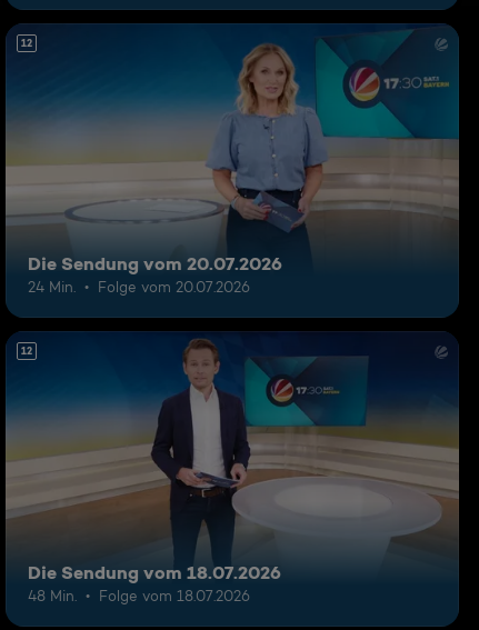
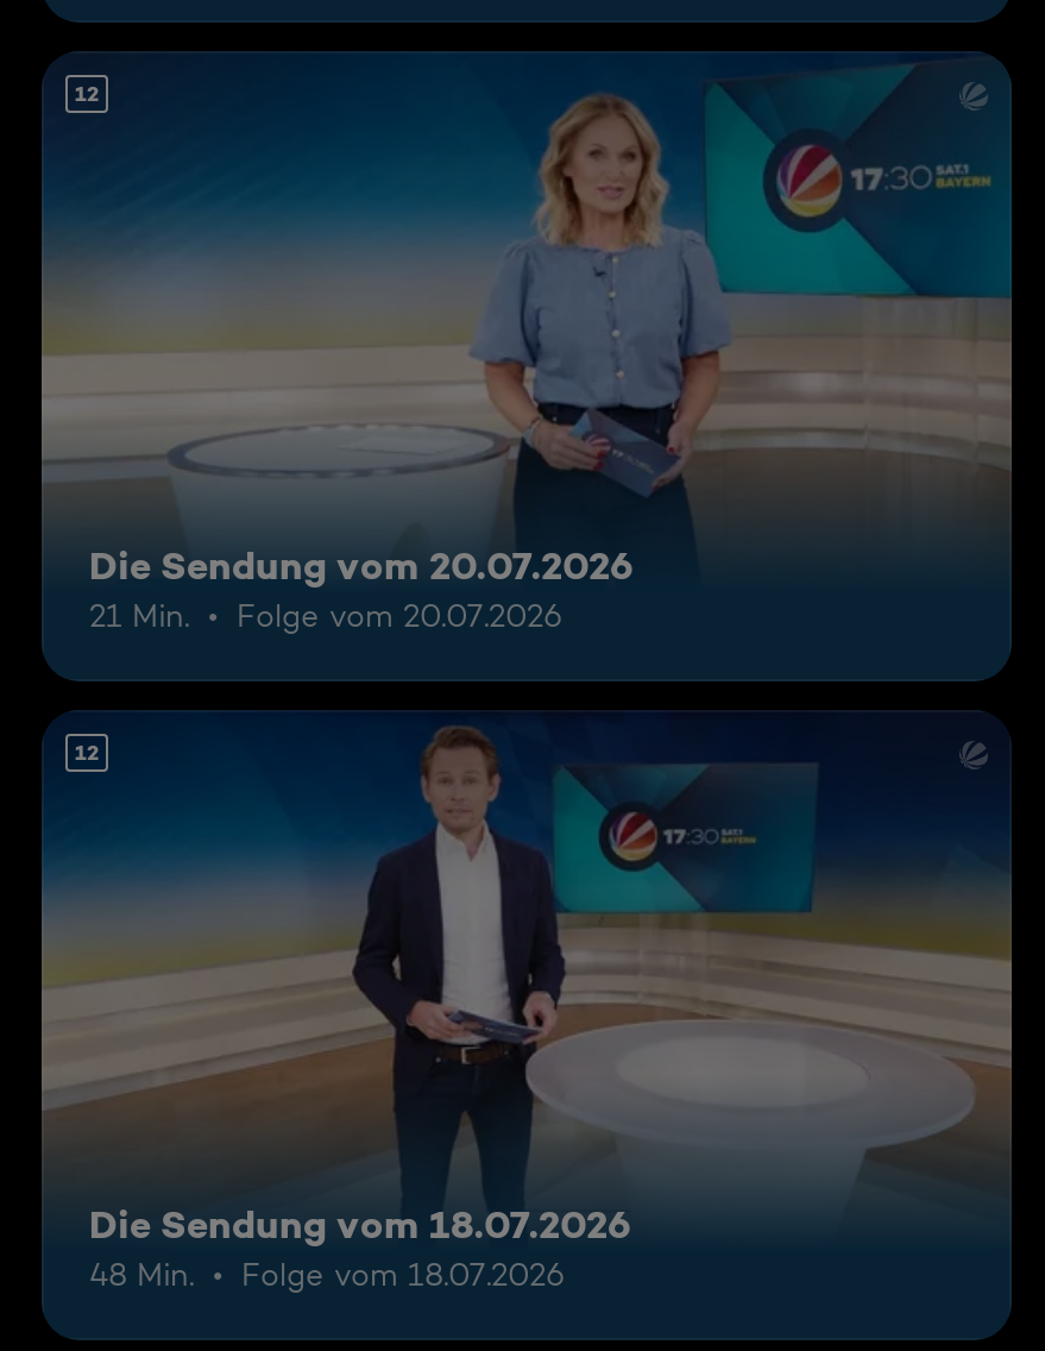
[28,278,250,296] 24 Min. Folge vom 20.07.2026 -> [89,596,562,634] 21 Min. Folge vom 20.07.2026

